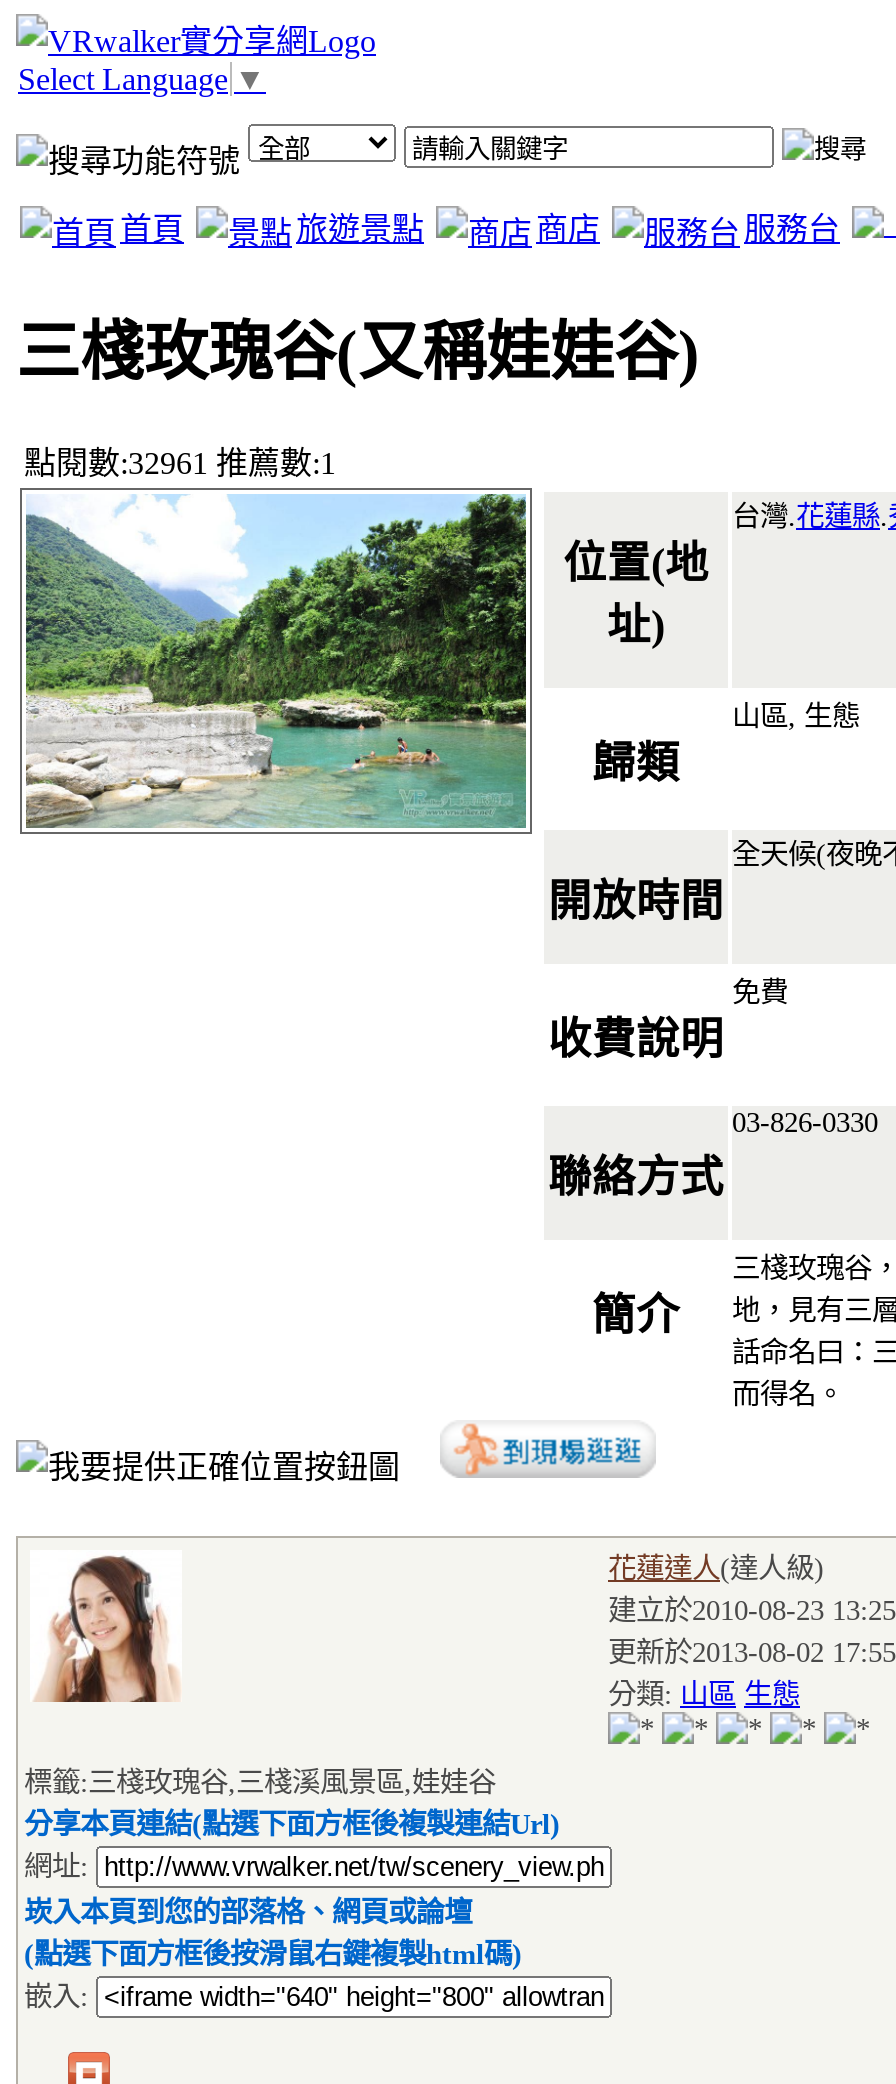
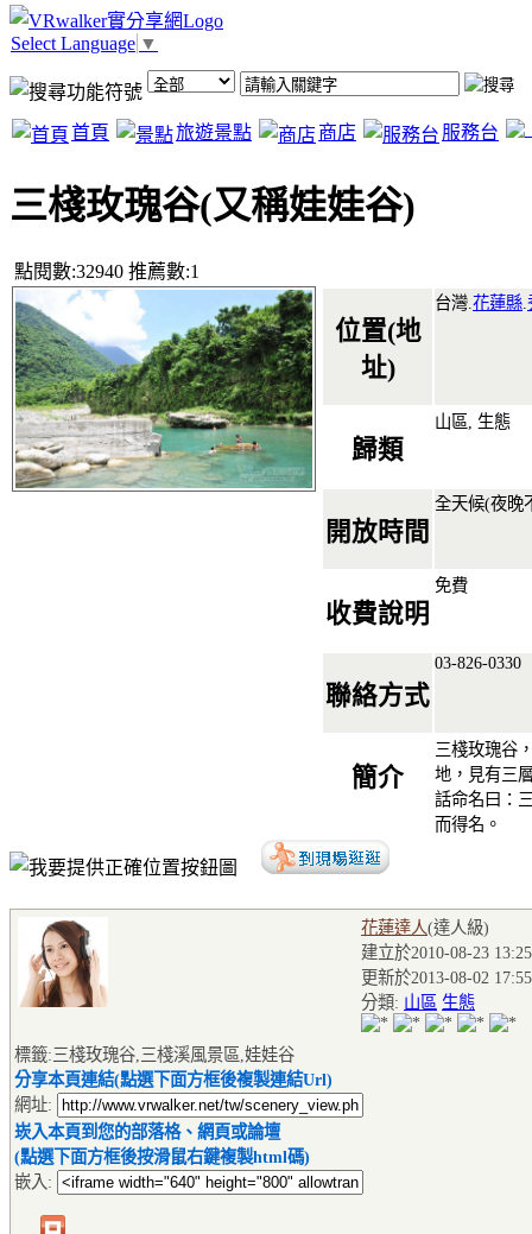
[16,446,336,480] 點閱數:32961 推薦數:1 -> [9,261,199,281] 點閱數:32940 推薦數:1

